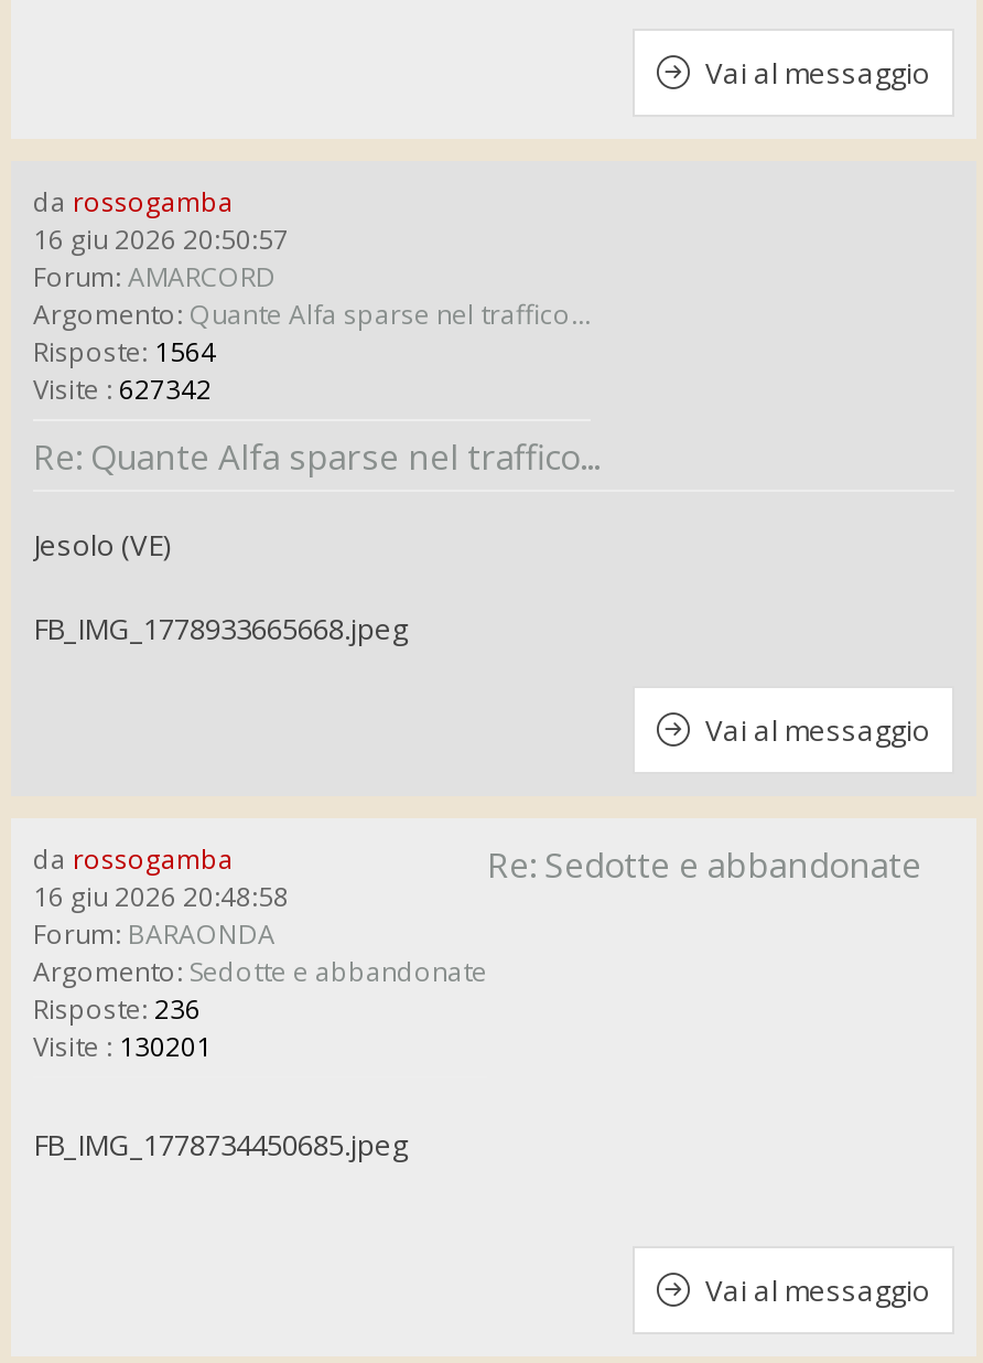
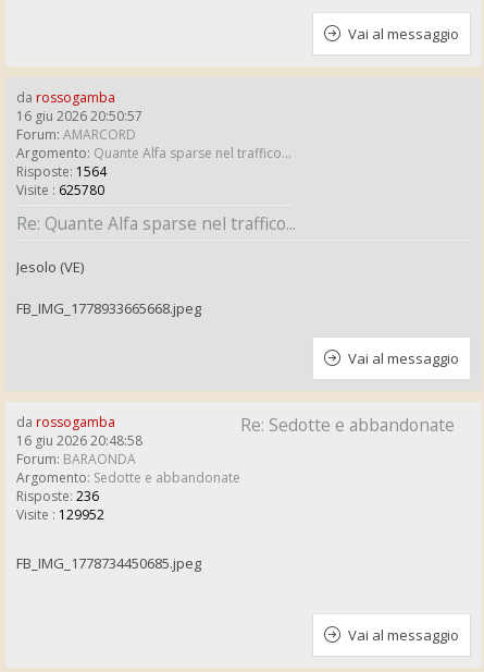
[33,371,212,408] Visite : 627342 -> [16,181,104,199] Visite : 625780
[33,1028,212,1065] Visite : 130201 -> [16,505,104,524] Visite : 129952

